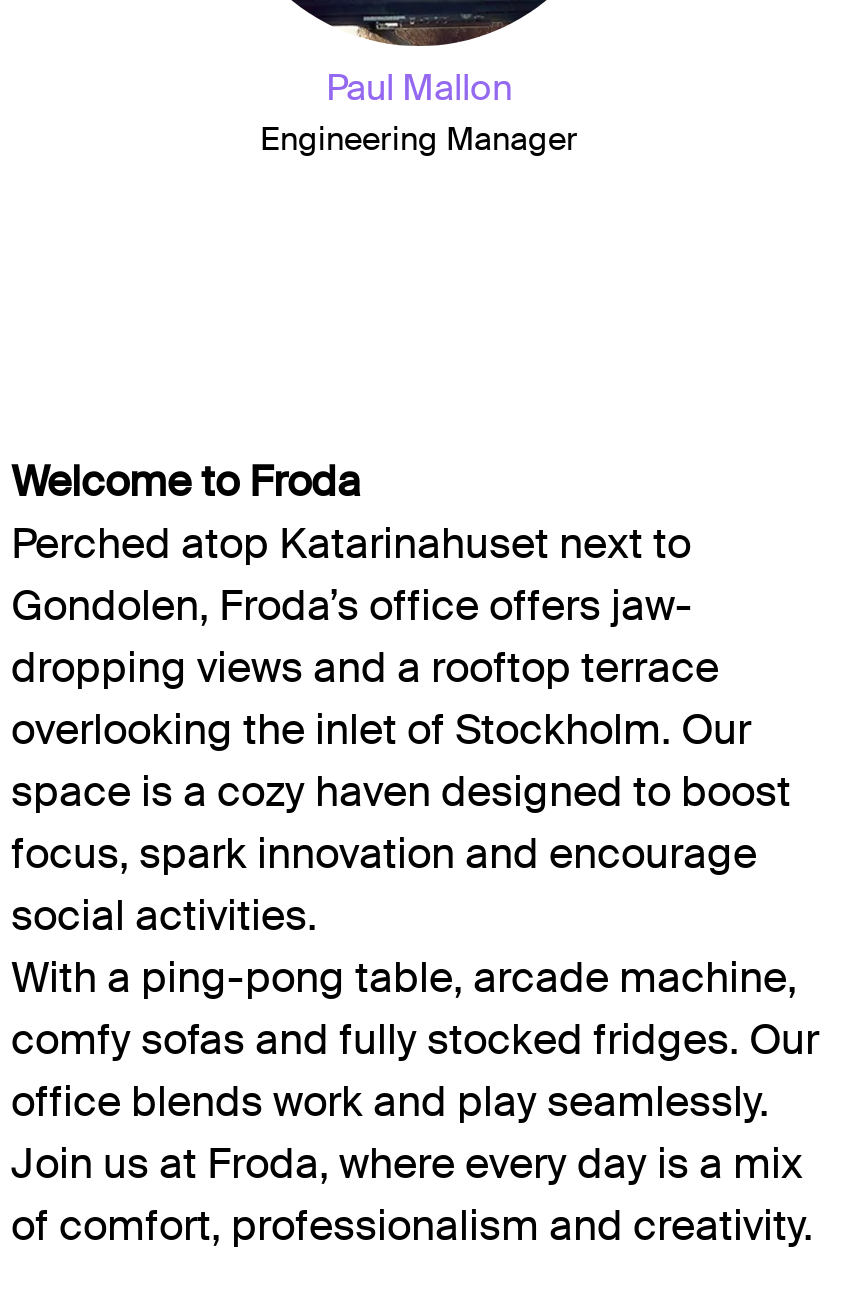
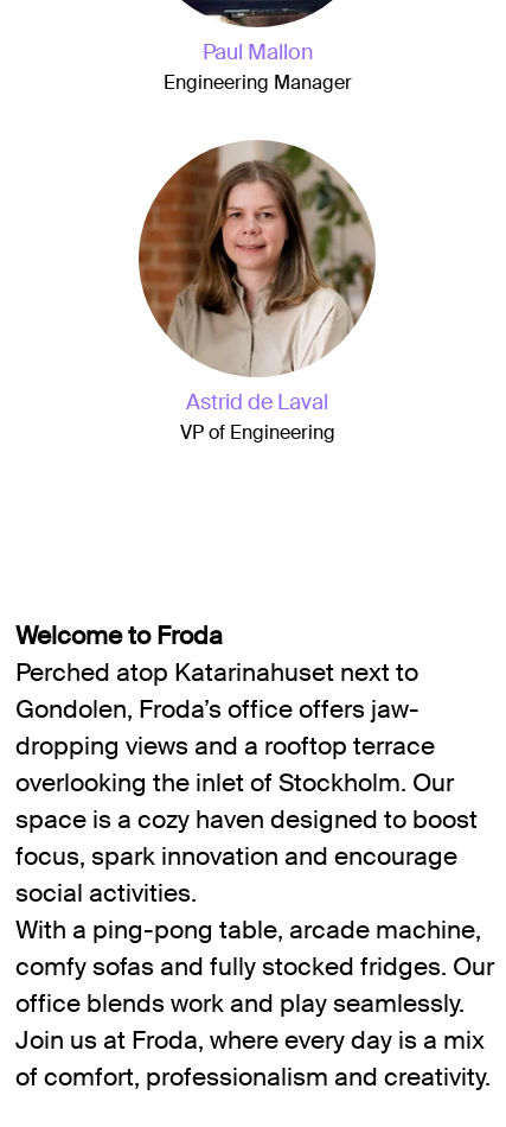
none -> [137,140,377,445] [image] | Astrid de Laval | VP of Engineering

